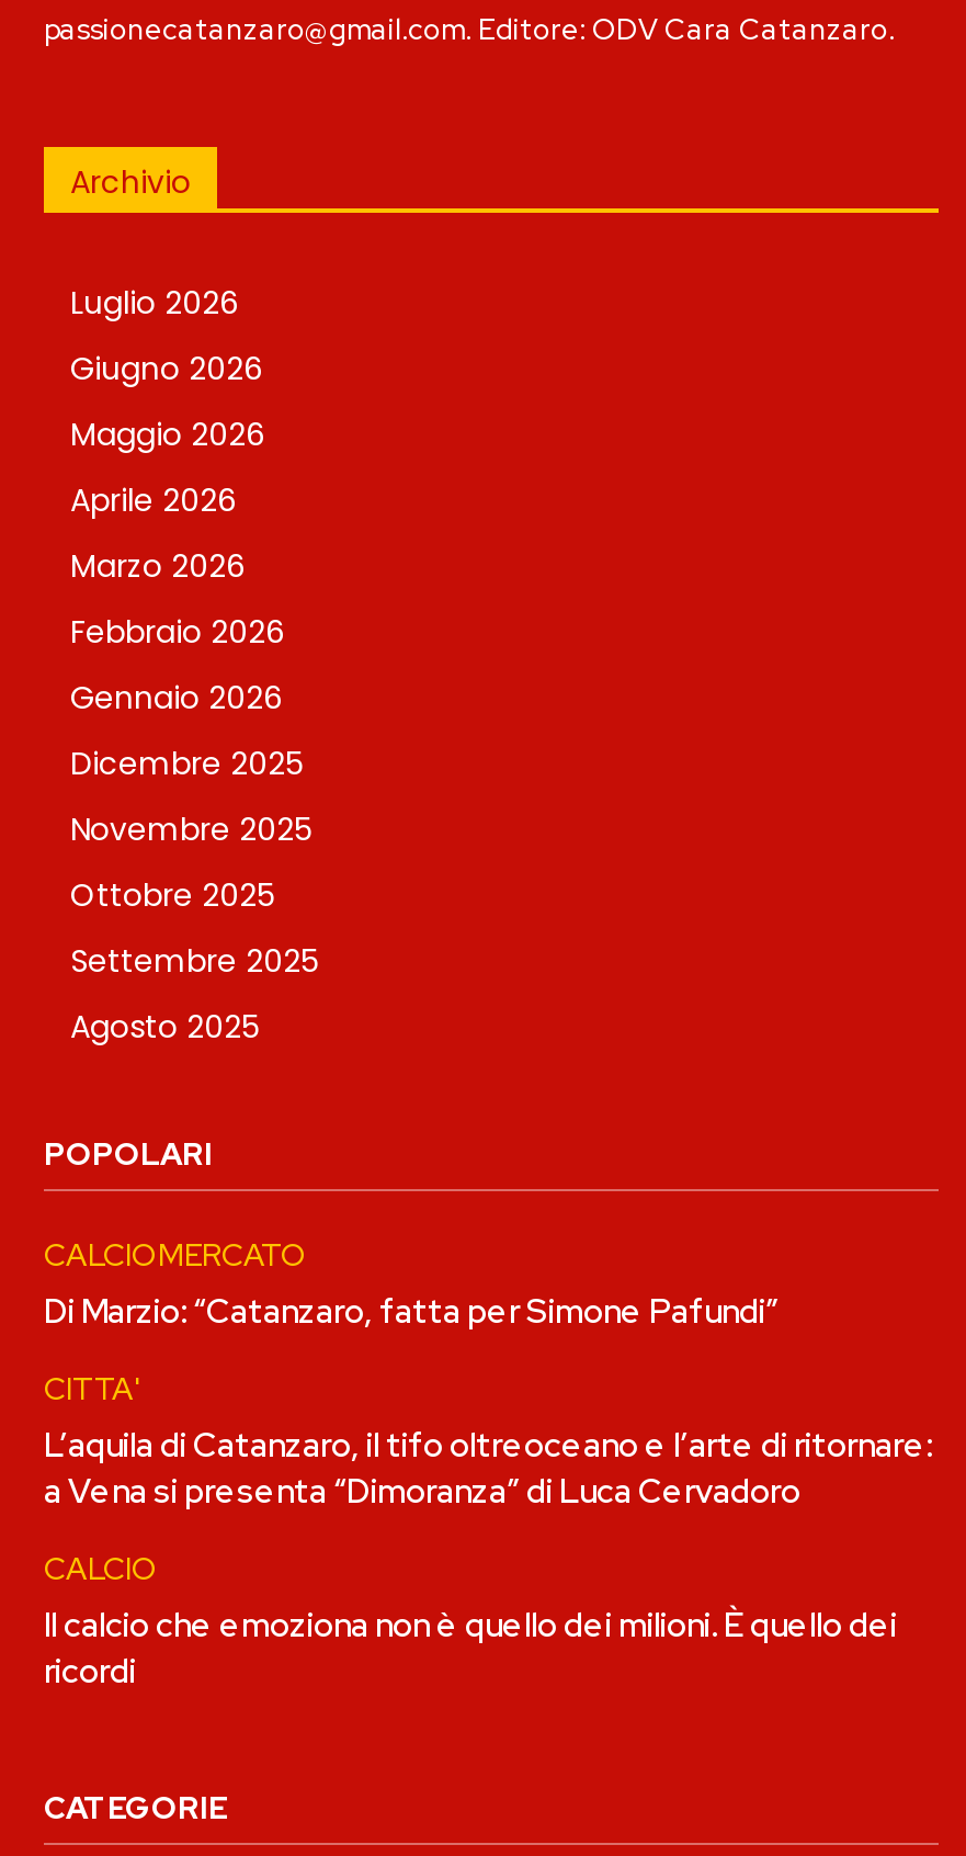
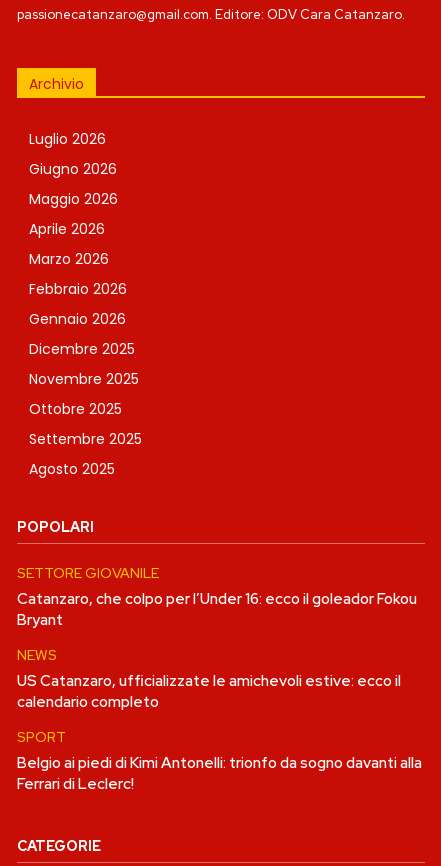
[44,1236,779,1334] CALCIOMERCATO | Di Marzio: “Catanzaro, fatta per Simone Pafundi” -> [17,564,417,630] SETTORE GIOVANILE | Catanzaro, che colpo per l’Under 16: ecco il goleador Fokou | Bryant
[44,1369,932,1514] CITTA' | L’aquila di Catanzaro, il tifo oltreoceano e l’arte di ritornare: | a Vena si presenta “Dimoranza” di Luca Cervadoro -> [17,646,401,712] NEWS | US Catanzaro, ufficializzate le amichevoli estive: ecco il | calendario completo
[44,1549,897,1694] CALCIO | Il calcio che emoziona non è quello dei milioni. È quello dei | ricordi -> [17,728,422,794] SPORT | Belgio ai piedi di Kimi Antonelli: trionfo da sogno davanti alla | Ferrari di Leclerc!

